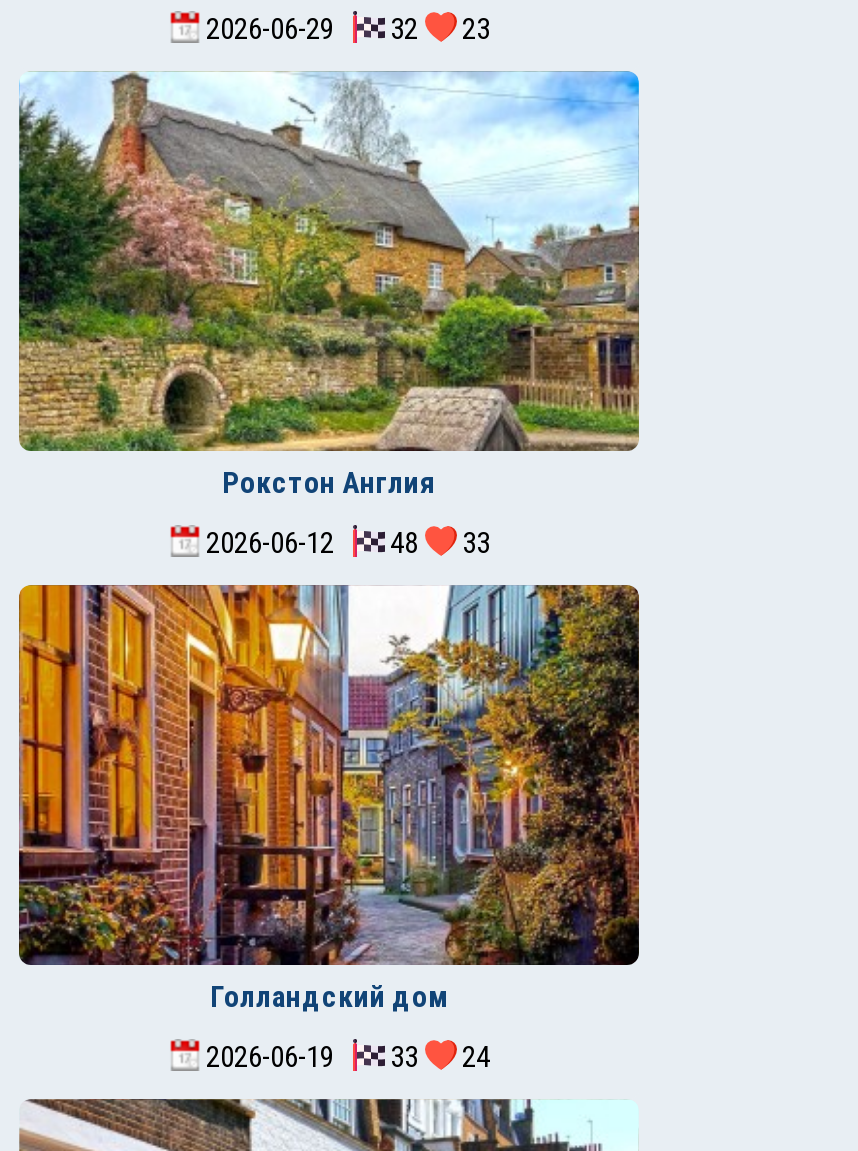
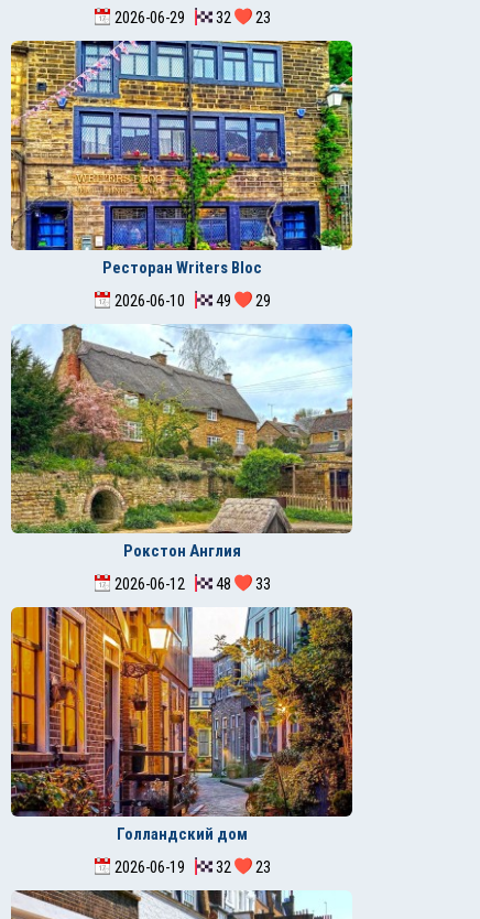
none -> [10,40,353,311] [image] | Ресторан Writers Bloc | 2026-06-10 | 49 | 29
[384,1039,424,1075] 33 -> [212,857,234,877] 32
[456,1039,490,1075] 24 -> [252,857,270,877] 23

